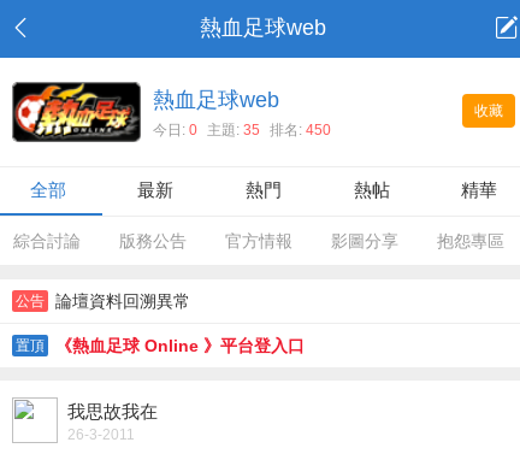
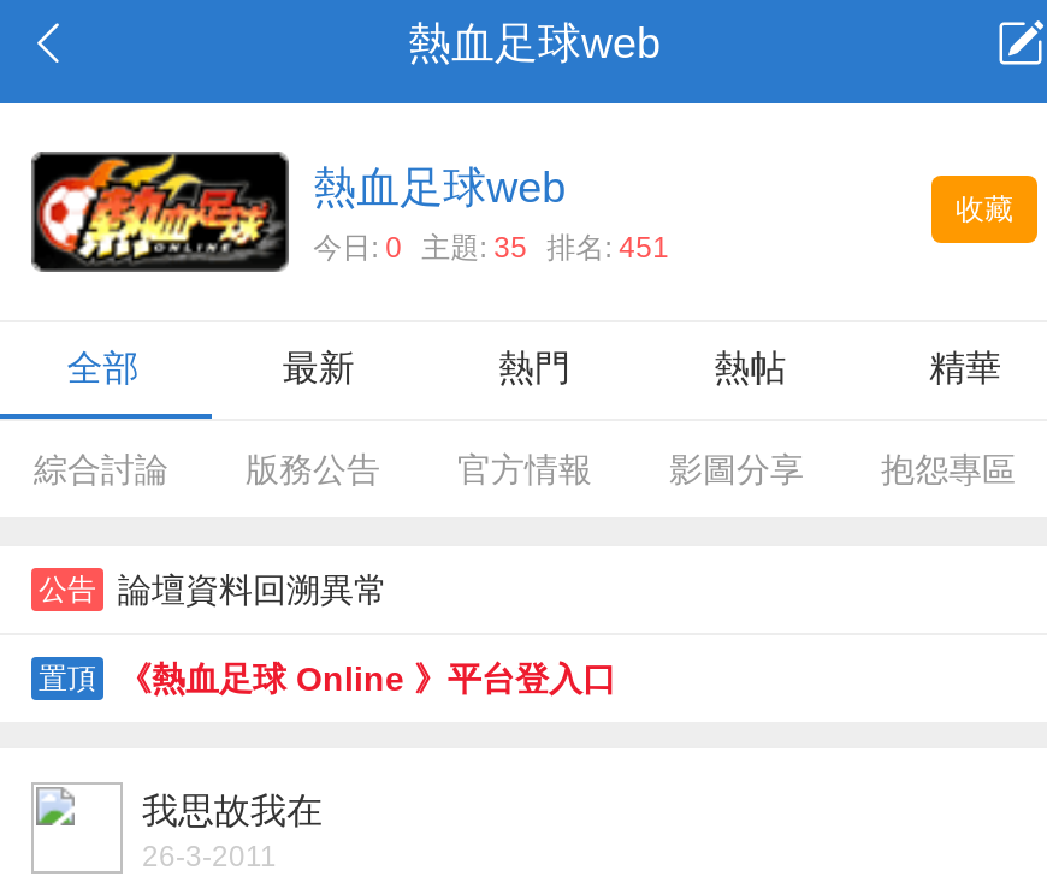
[153,122,331,138] 今日: 0 主題: 35 排名: 450 -> [313,231,669,265] 今日: 0 主題: 35 排名: 451

